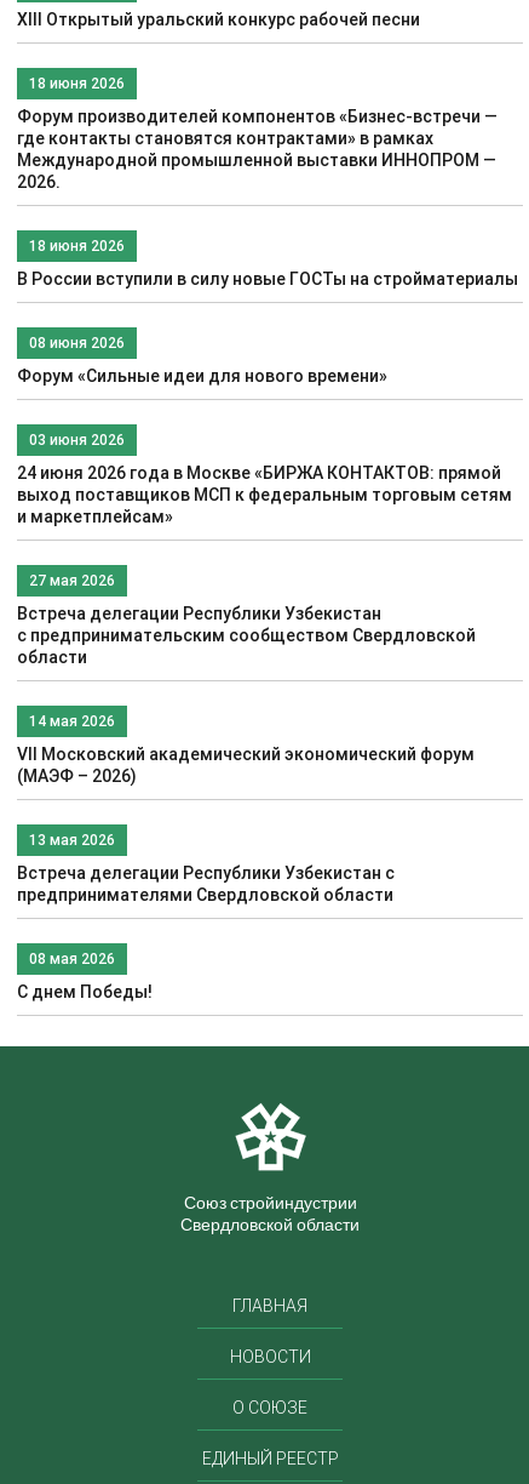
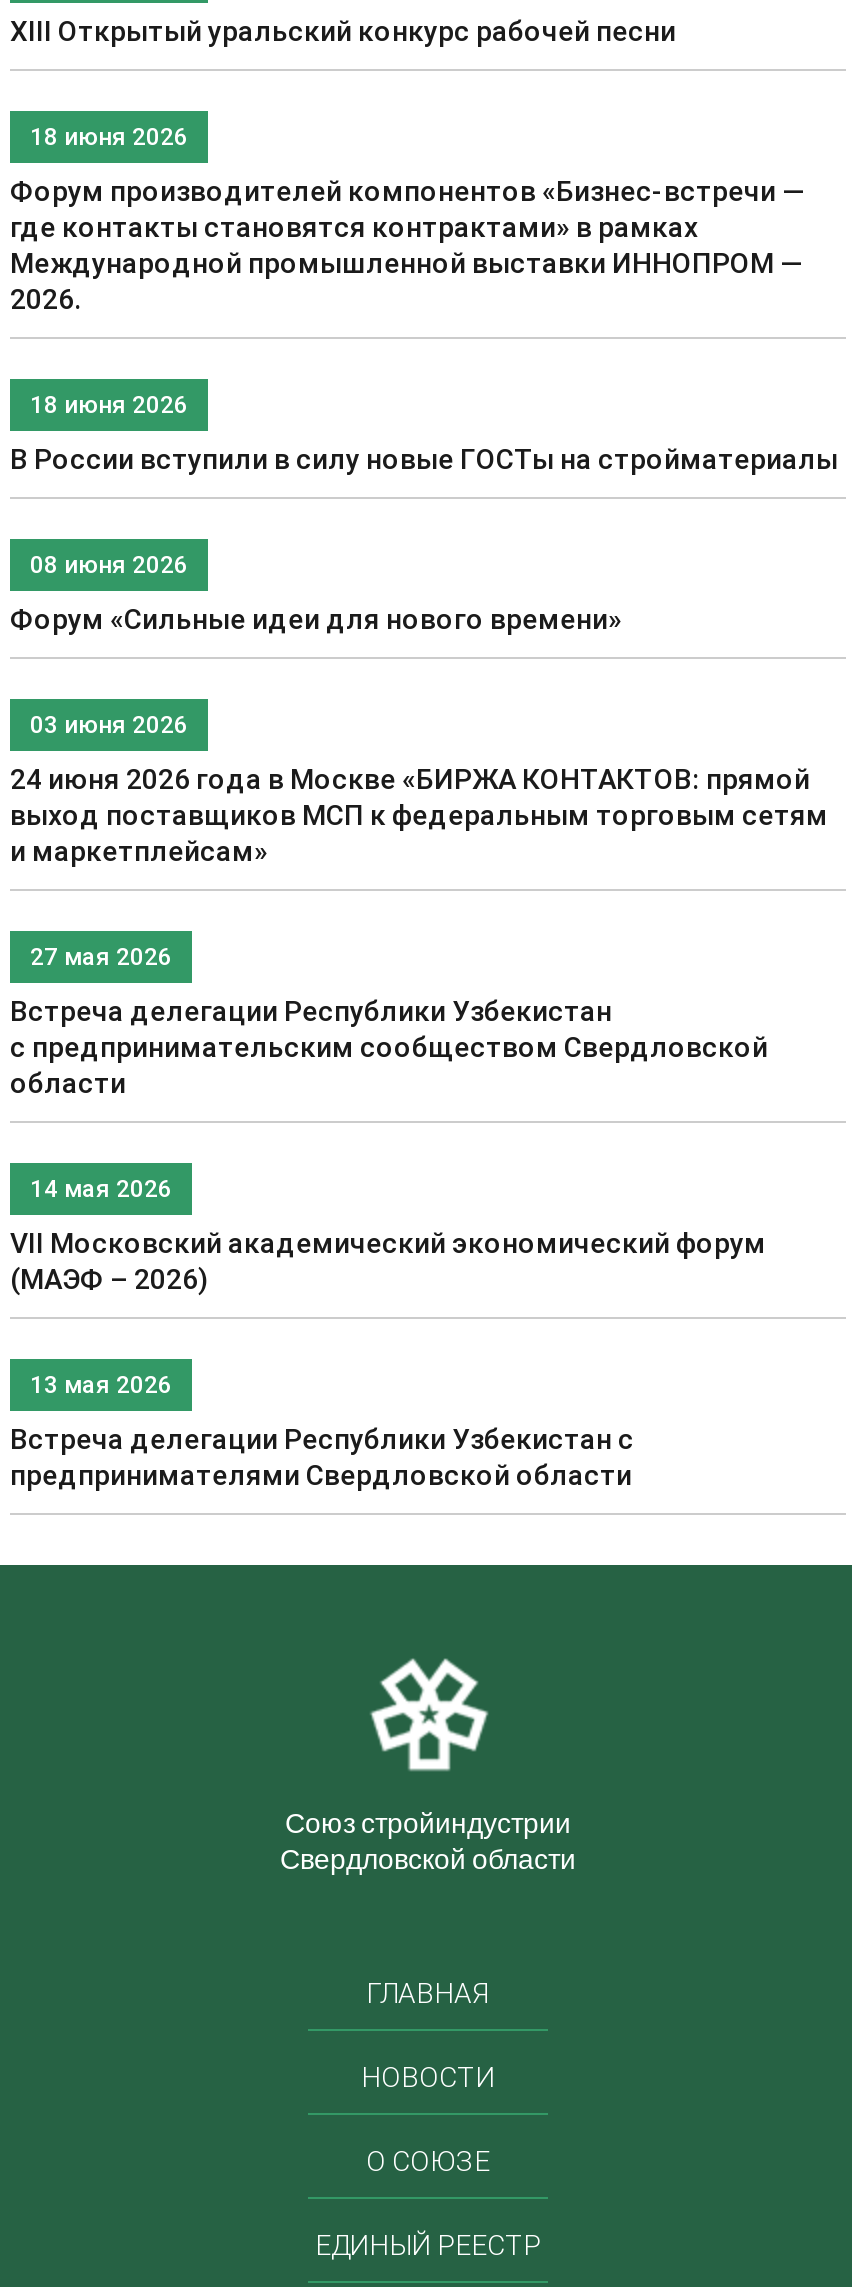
[17,949,153,1003] 08 мая 2026 | С днем Победы! -> none

